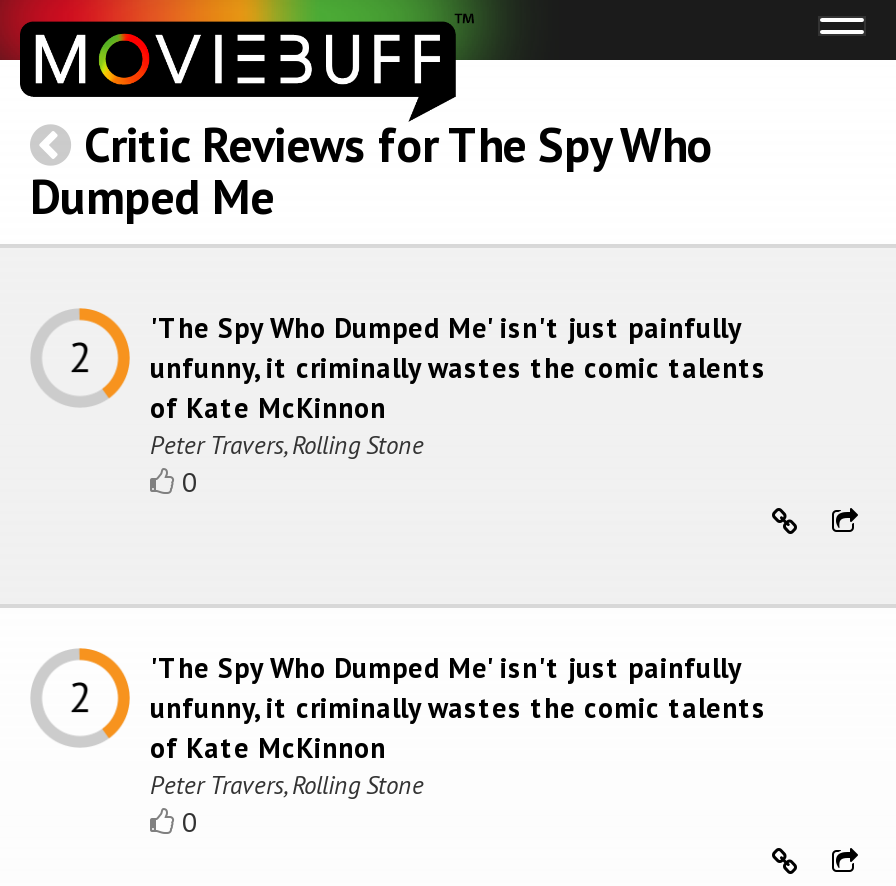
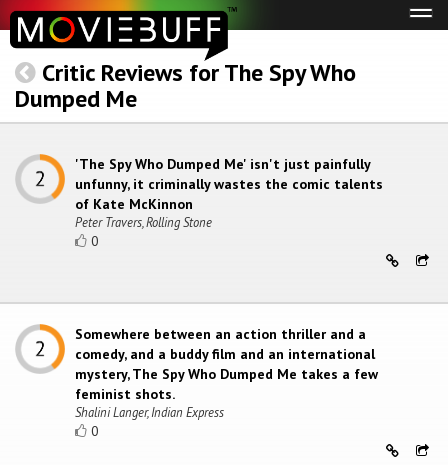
[150,650,766,800] 'The Spy Who Dumped Me' isn't just painfully | unfunny, it criminally wastes the comic talents | of Kate McKinnon | Peter Travers, Rolling Stone -> [75,325,378,420] Somewhere between an action thriller and a | comedy, and a buddy film and an international | mystery, The Spy Who Dumped Me takes a few | feminist shots. | Shalini Langer, Indian Express

